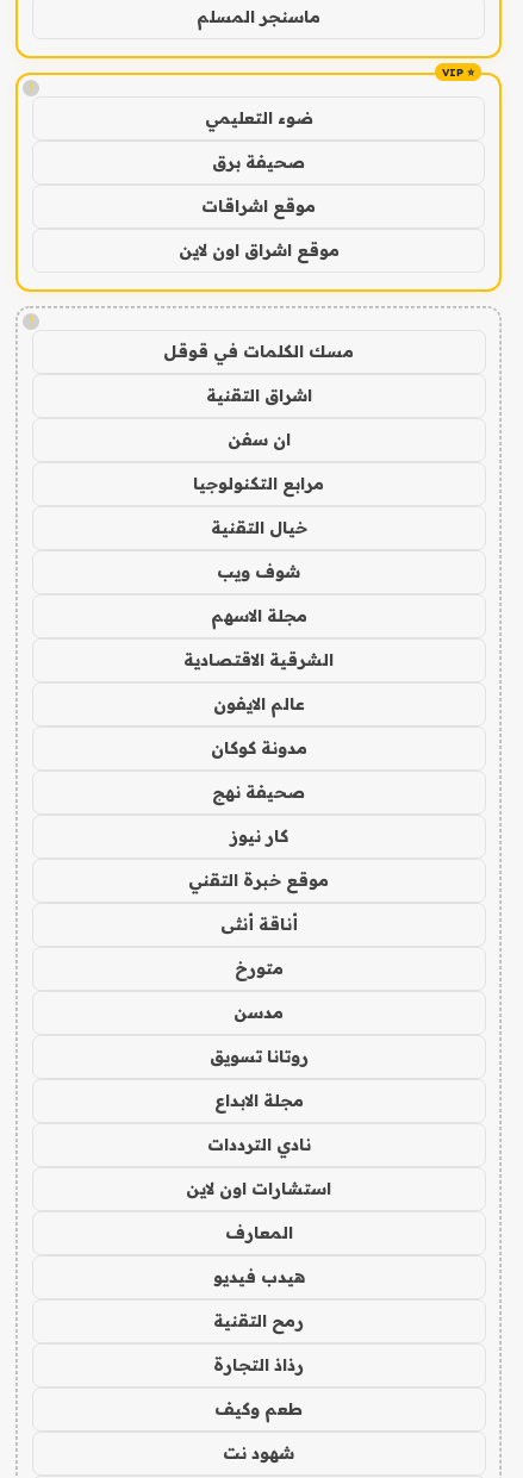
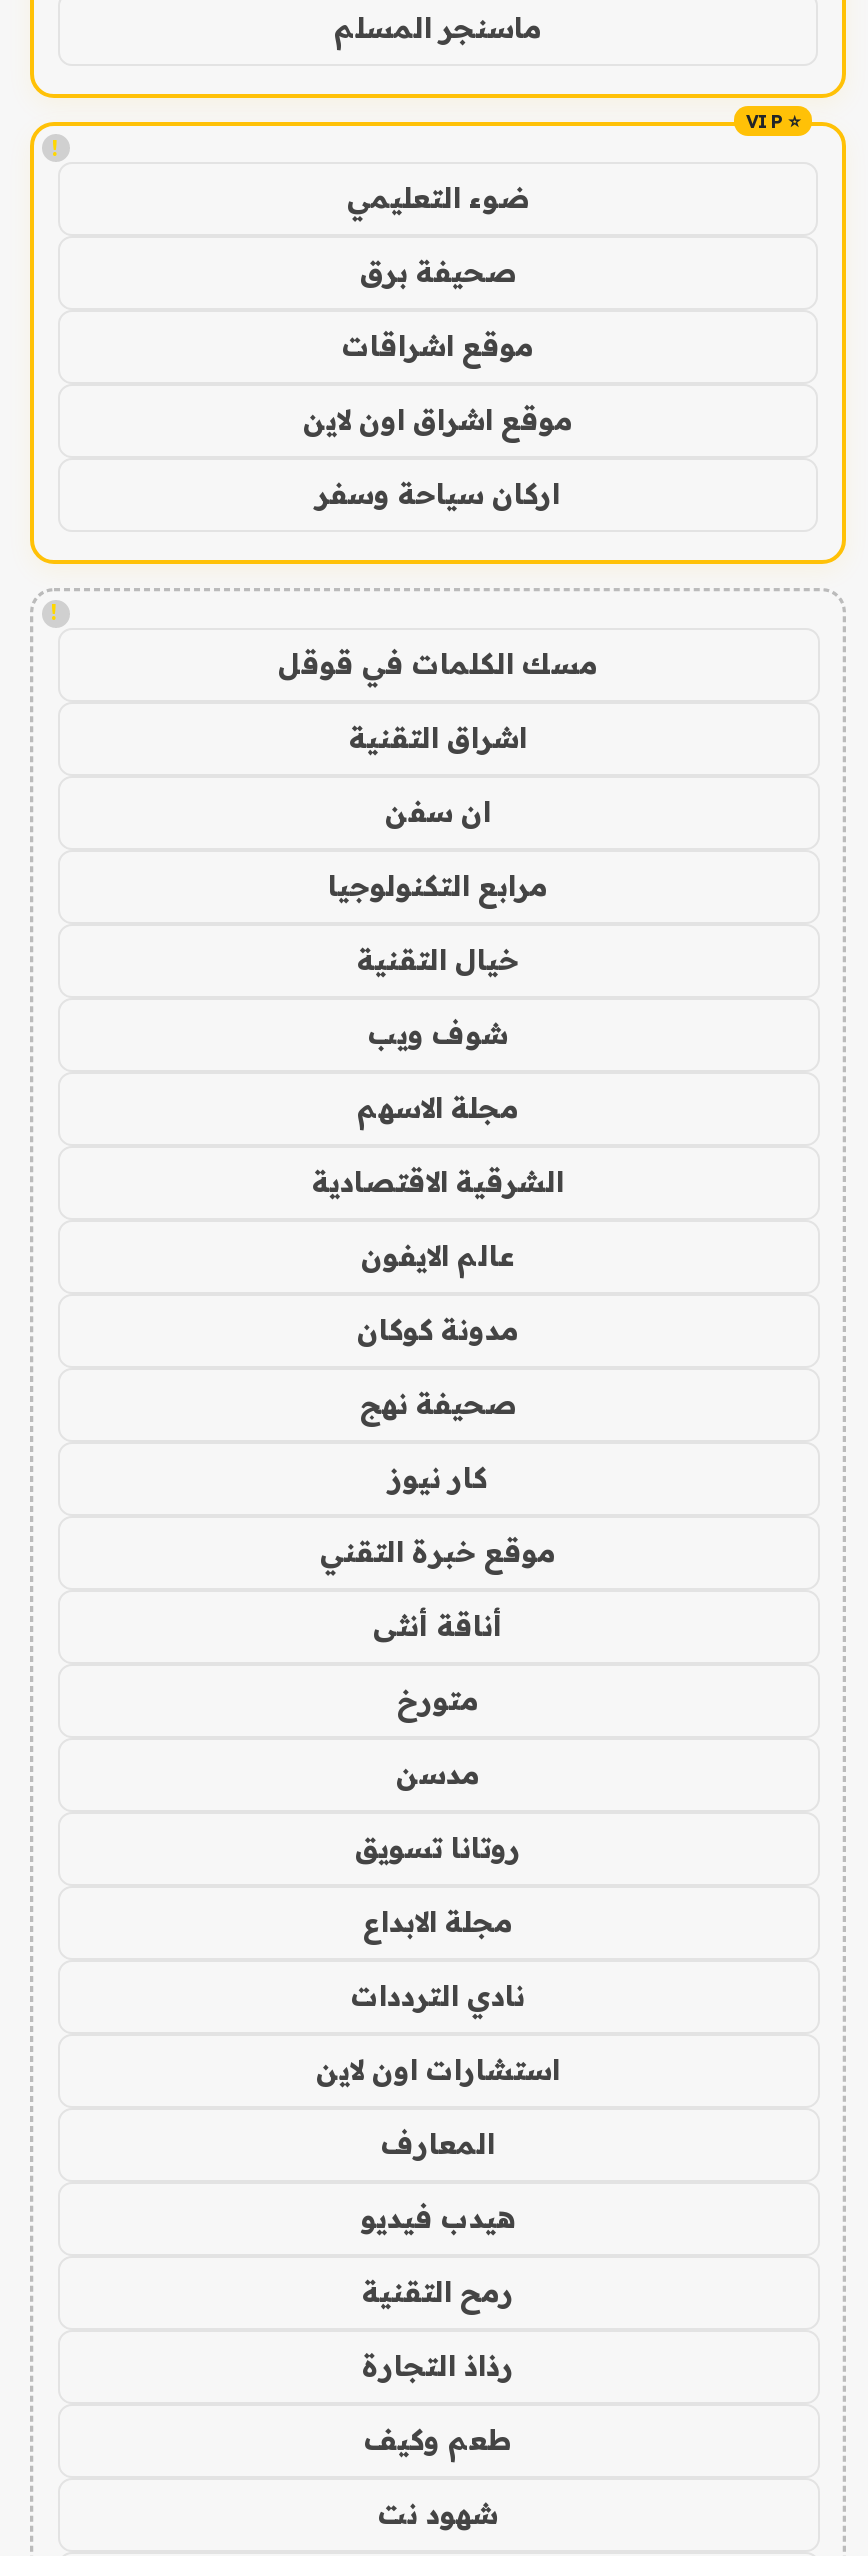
none -> [316,476,560,512] اركان سياحة وسفر

